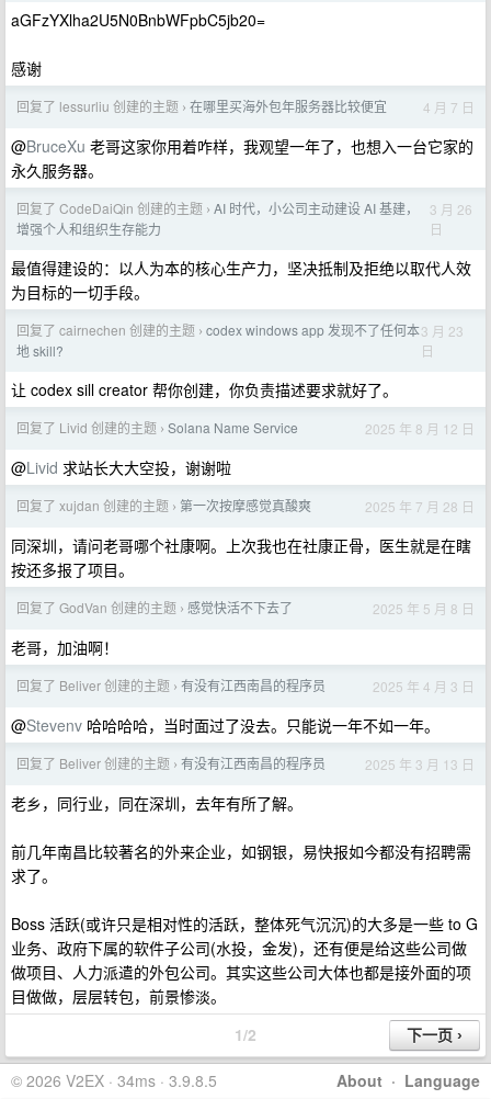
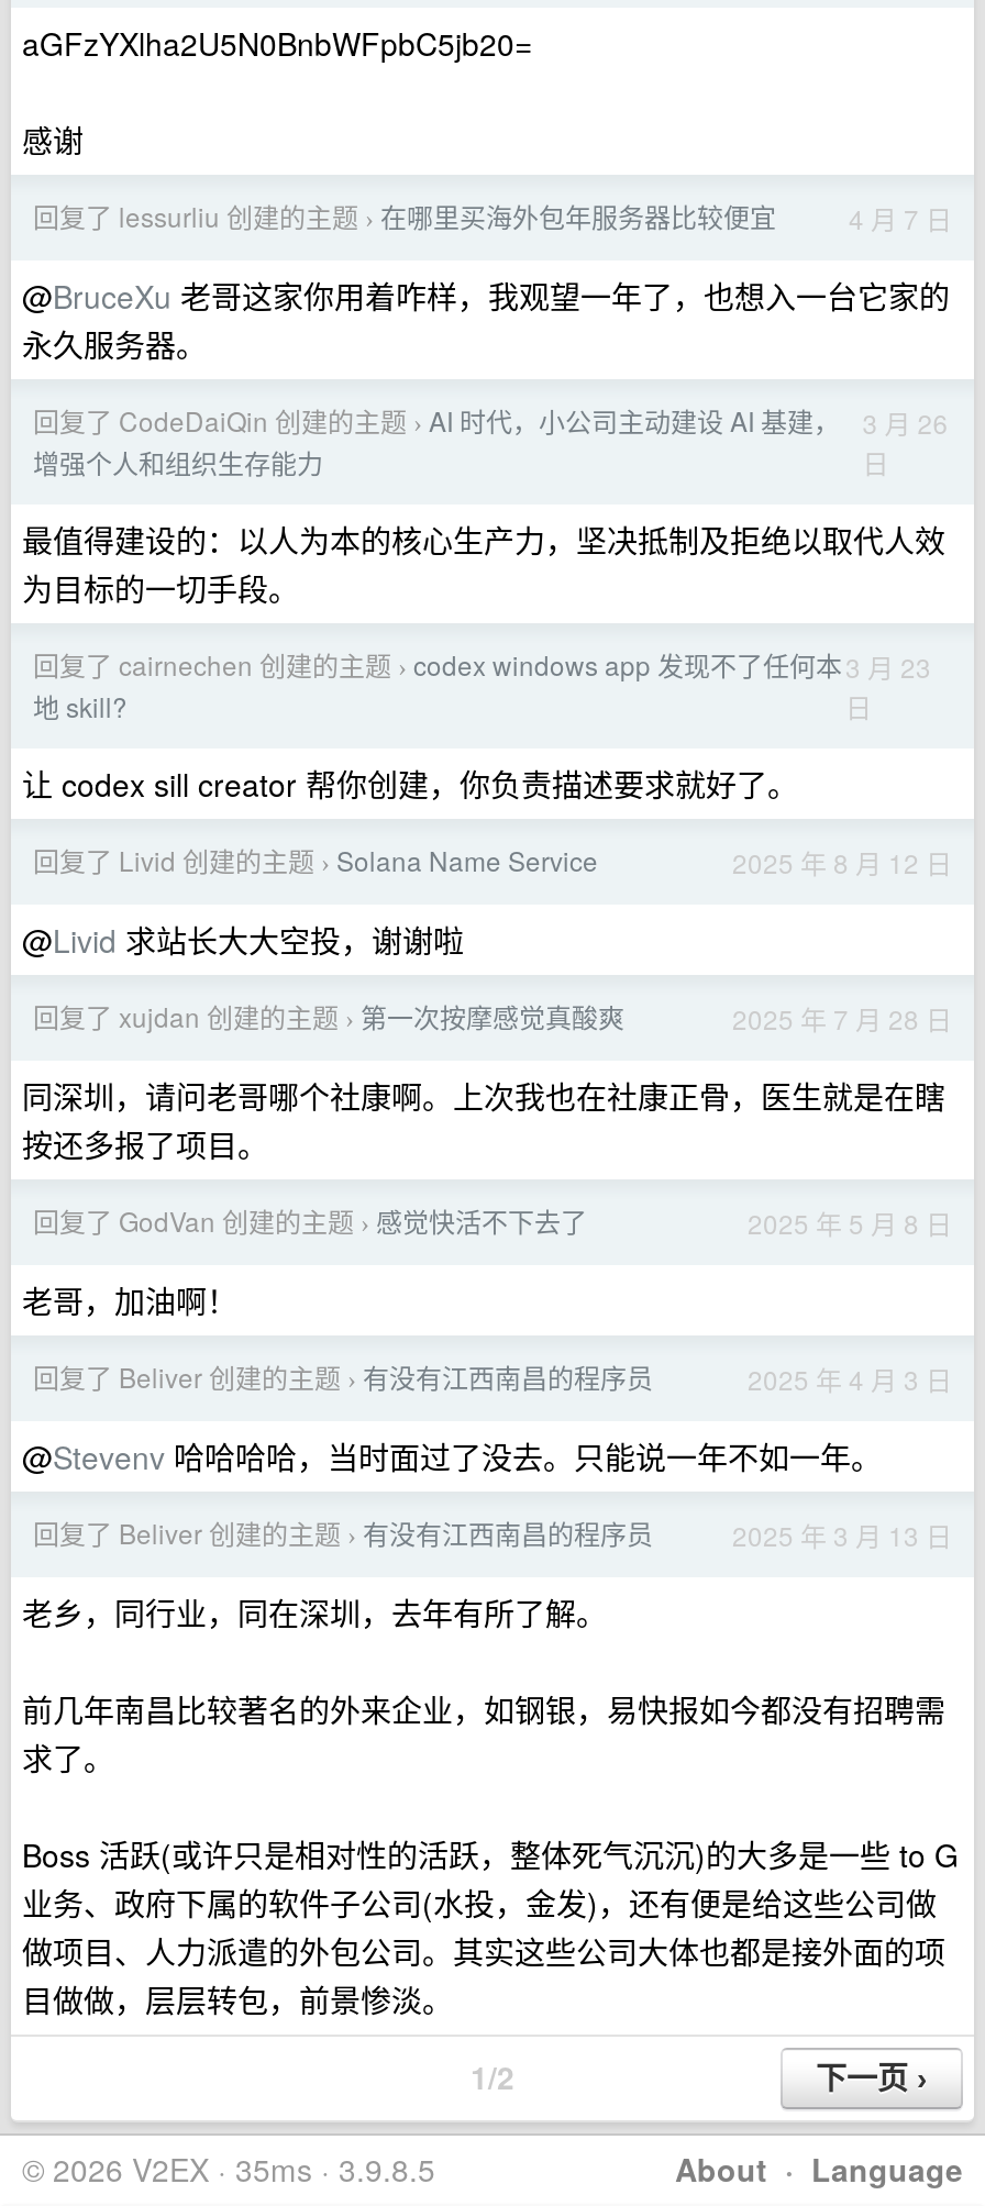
[11,1069,217,1091] © 2026 V2EX · 34ms · 3.9.8.5 -> [22,2147,435,2191] © 2026 V2EX · 35ms · 3.9.8.5

